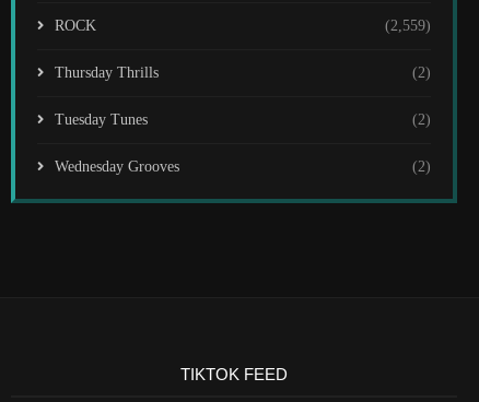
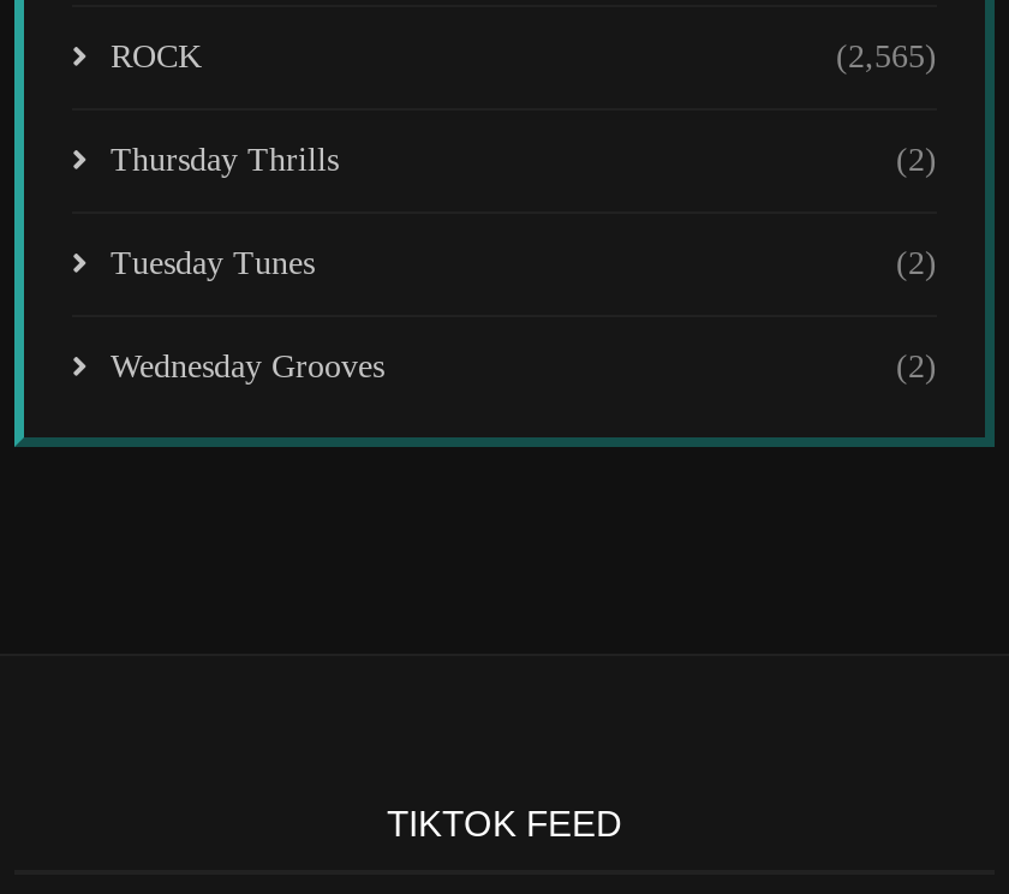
[385,17,431,33] (2,559) -> [836,37,937,73] (2,565)

